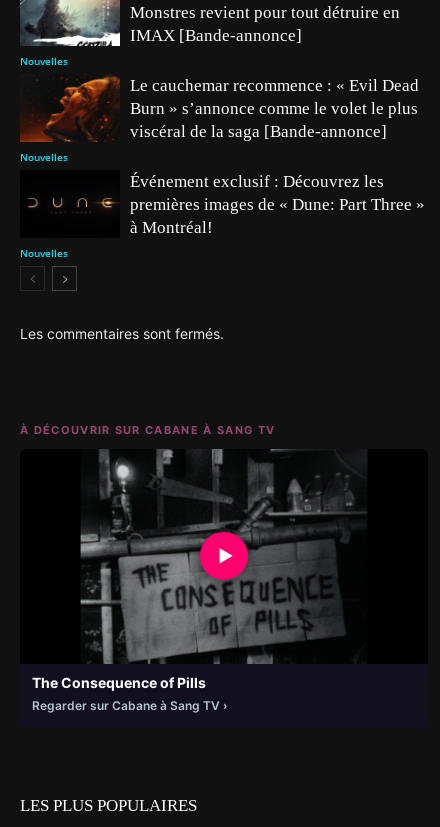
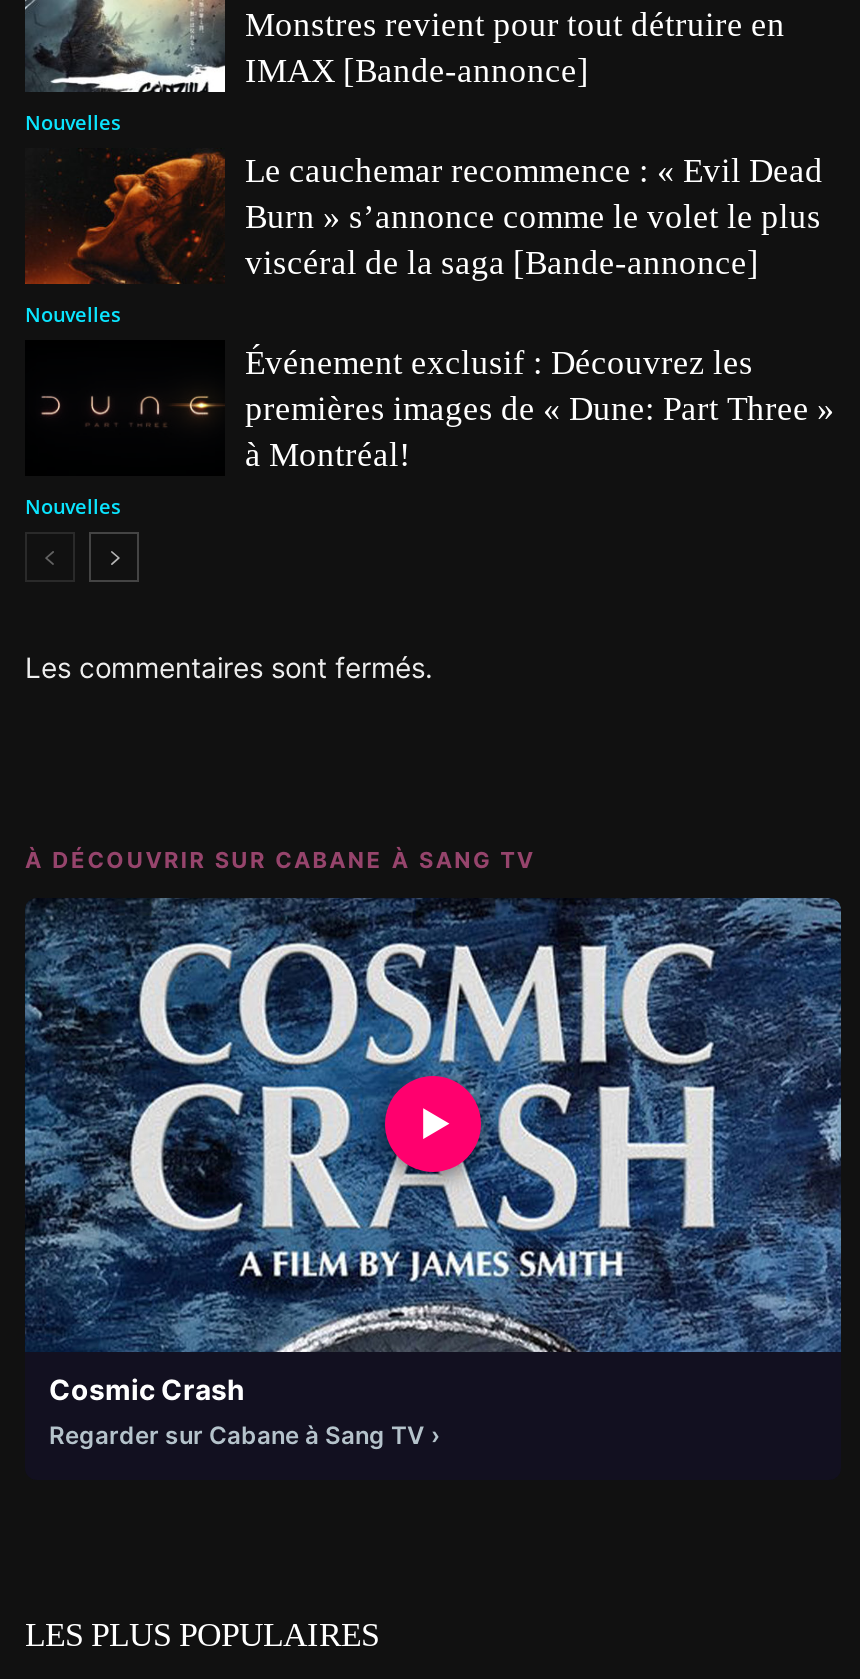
[20,448,428,691] [image] | The Consequence of Pills -> [23,896,843,1406] [image] | Cosmic Crash

